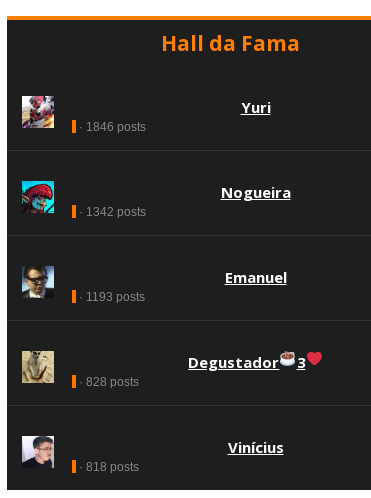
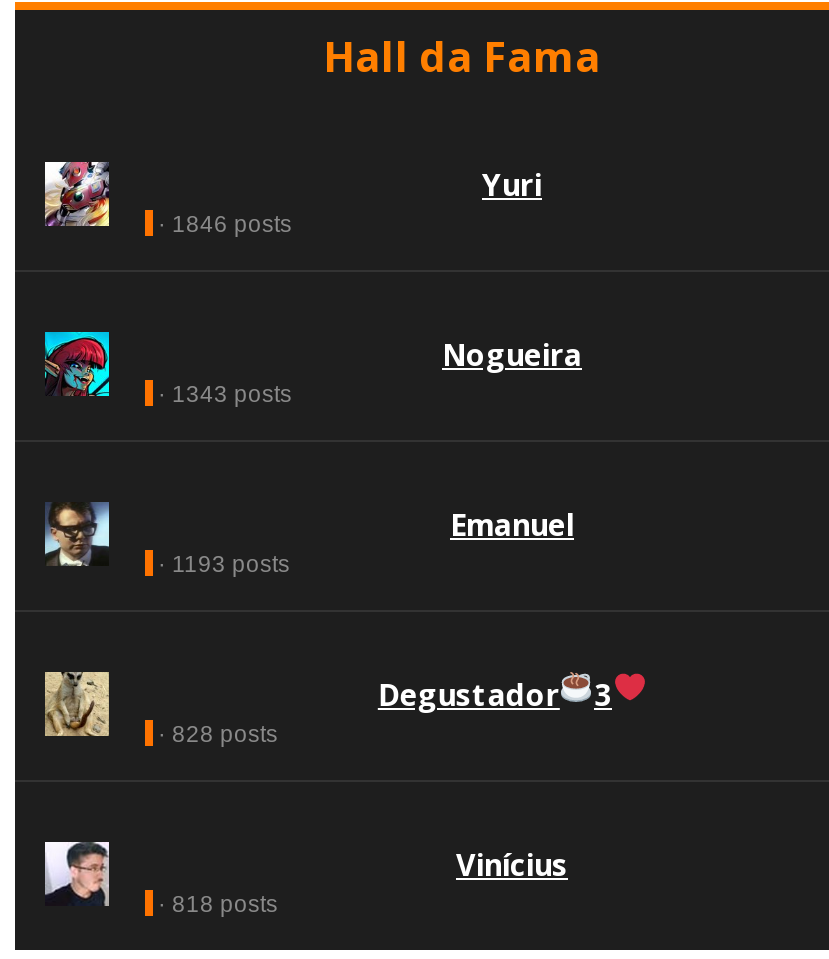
[75,205,145,218] · 1342 posts -> [152,379,292,405] · 1343 posts

